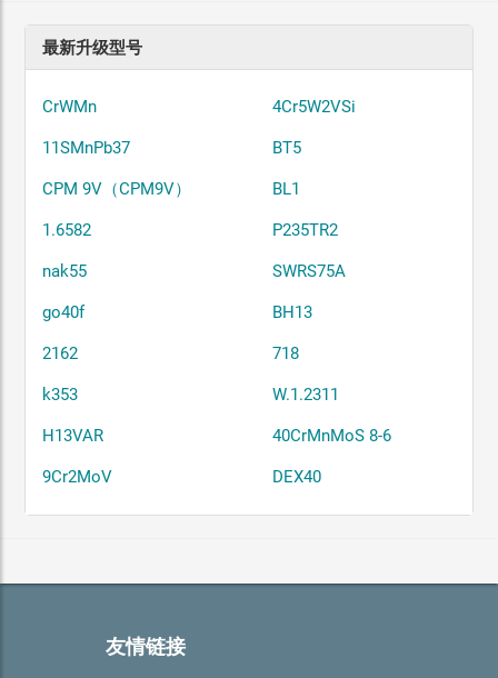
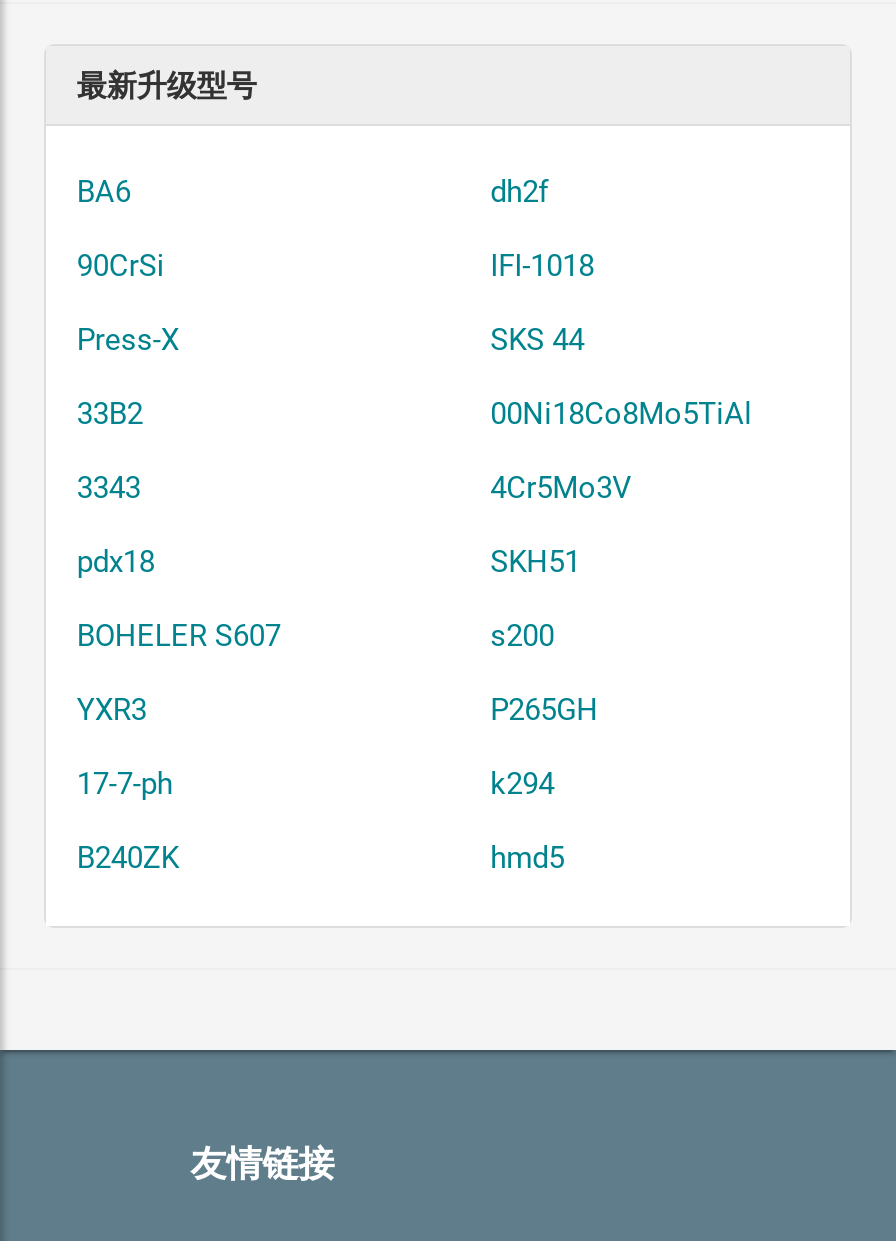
[43,97,356,117] CrWMn | 4Cr5W2VSi -> [77,174,548,210] BA6 | dh2f
[43,138,301,158] 11SMnPb37 | BT5 -> [77,248,594,284] 90CrSi | IFI-1018
[43,179,300,199] CPM 9V（CPM9V） | BL1 -> [77,322,584,358] Press-X | SKS 44
[43,220,338,240] 1.6582 | P235TR2 -> [77,396,752,432] 33B2 | 00Ni18Co8Mo5TiAl
[43,261,346,281] nak55 | SWRS75A -> [77,470,632,506] 3343 | 4Cr5Mo3V
[43,302,312,322] go40f | BH13 -> [77,544,580,580] pdx18 | SKH51
[43,343,299,363] 2162 | 718 -> [77,618,554,654] BOHELER S607 | s200
[43,385,339,405] k353 | W.1.2311 -> [77,692,598,728] YXR3 | P265GH
[43,426,391,446] H13VAR | 40CrMnMoS 8-6 -> [77,766,554,802] 17-7-ph | k294
[43,467,321,487] 9Cr2MoV | DEX40 -> [77,840,564,876] B240ZK | hmd5

